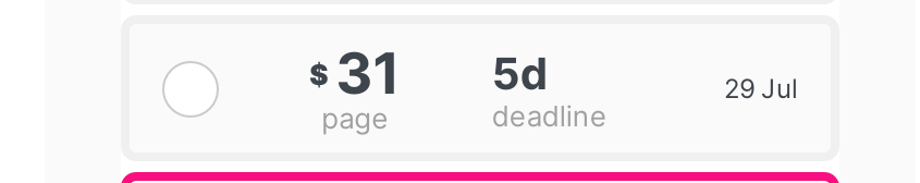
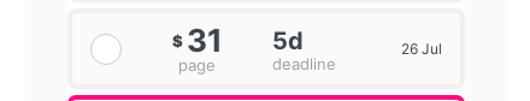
[724,72,798,105] 29 Jul -> [401,40,442,58] 26 Jul

